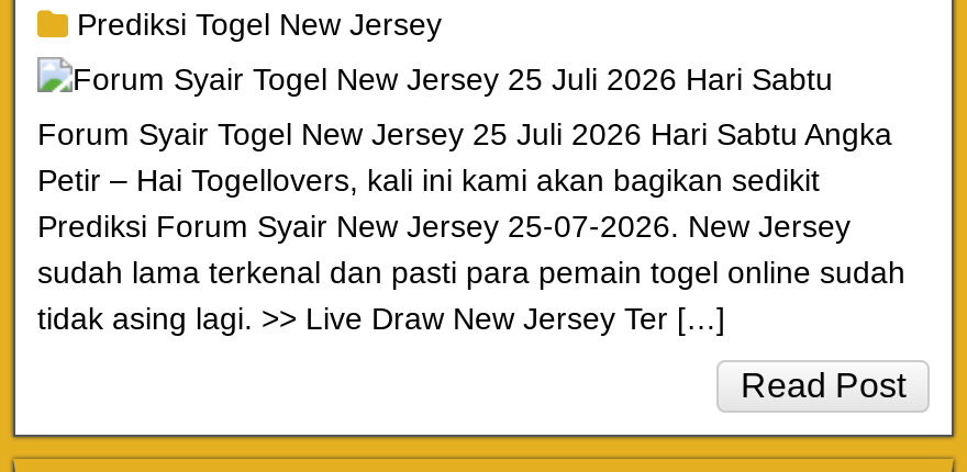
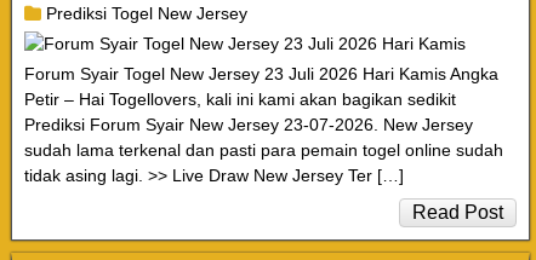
[37,117,892,152] Forum Syair Togel New Jersey 25 Juli 2026 Hari Sabtu Angka -> [24,64,498,84] Forum Syair Togel New Jersey 23 Juli 2026 Hari Kamis Angka
[37,209,851,244] Prediksi Forum Syair New Jersey 25-07-2026. New Jersey -> [24,115,473,135] Prediksi Forum Syair New Jersey 23-07-2026. New Jersey

